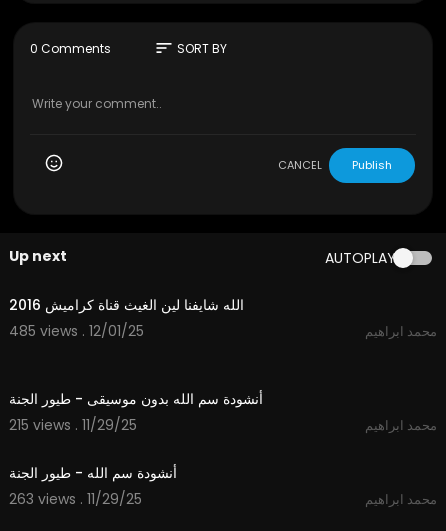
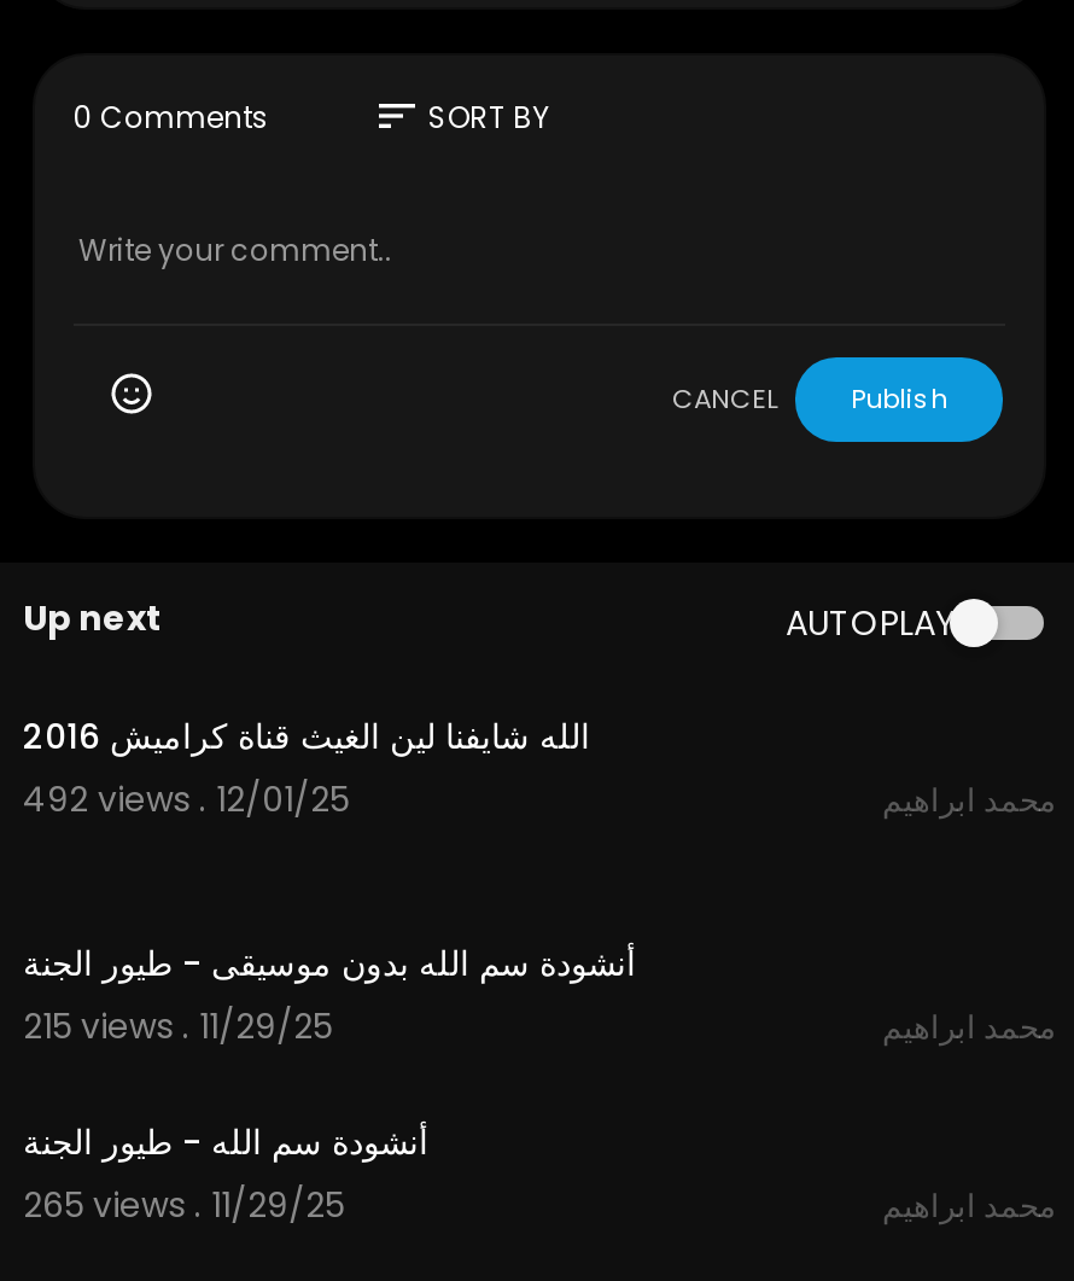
[9,321,144,341] 485 views . 12/01/25 -> [23,775,349,823] 492 views . 12/01/25
[9,489,142,509] 263 views . 11/29/25 -> [23,1181,344,1229] 265 views . 11/29/25

